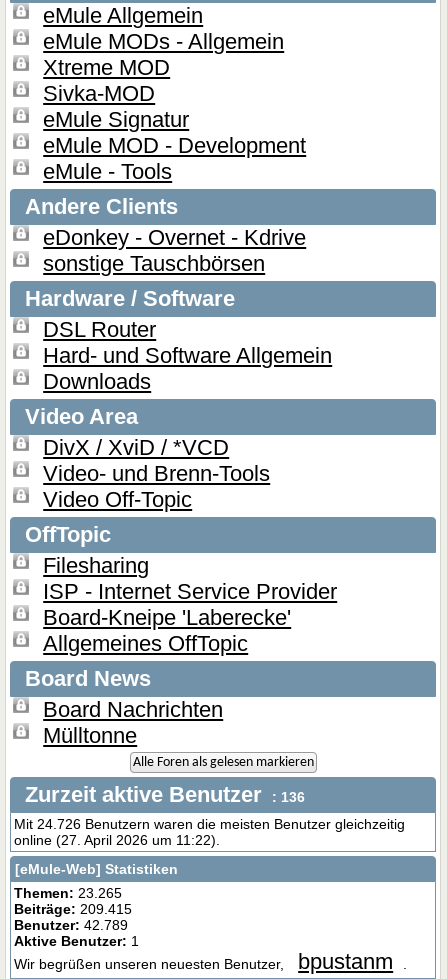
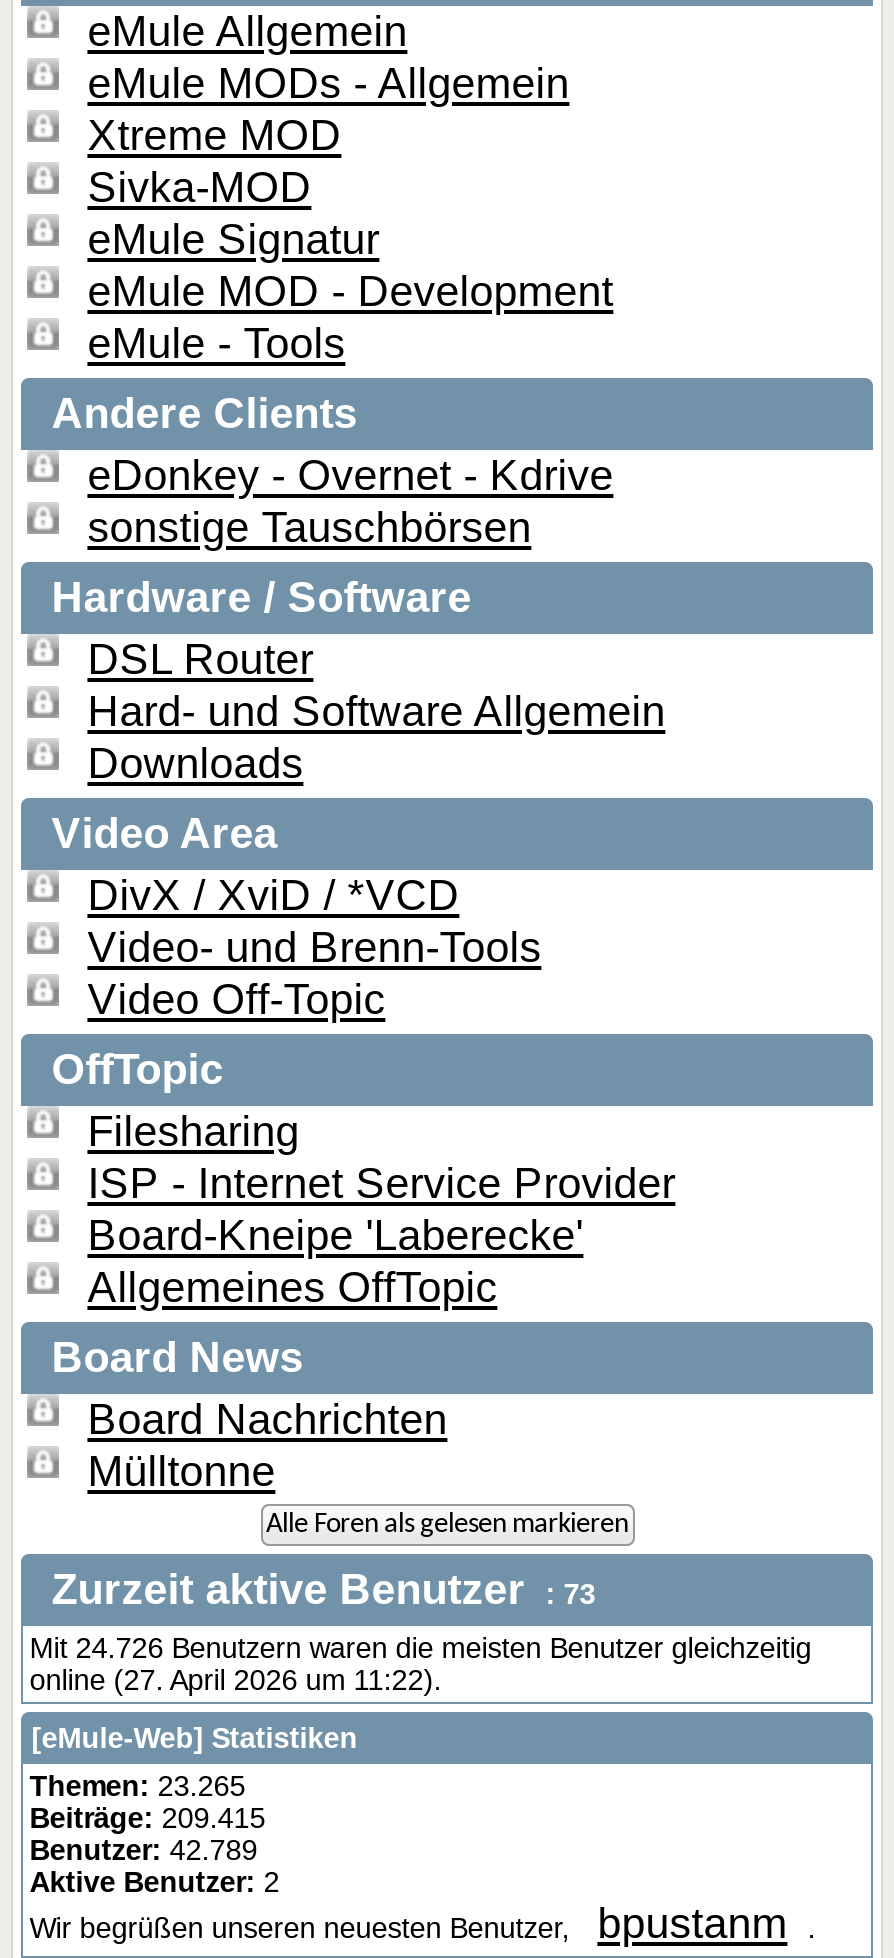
[25,782,305,807] Zurzeit aktive Benutzer : 136 -> [51,1564,595,1614] Zurzeit aktive Benutzer : 73
[14,933,139,949] Aktive Benutzer: 1 -> [29,1866,279,1898] Aktive Benutzer: 2

